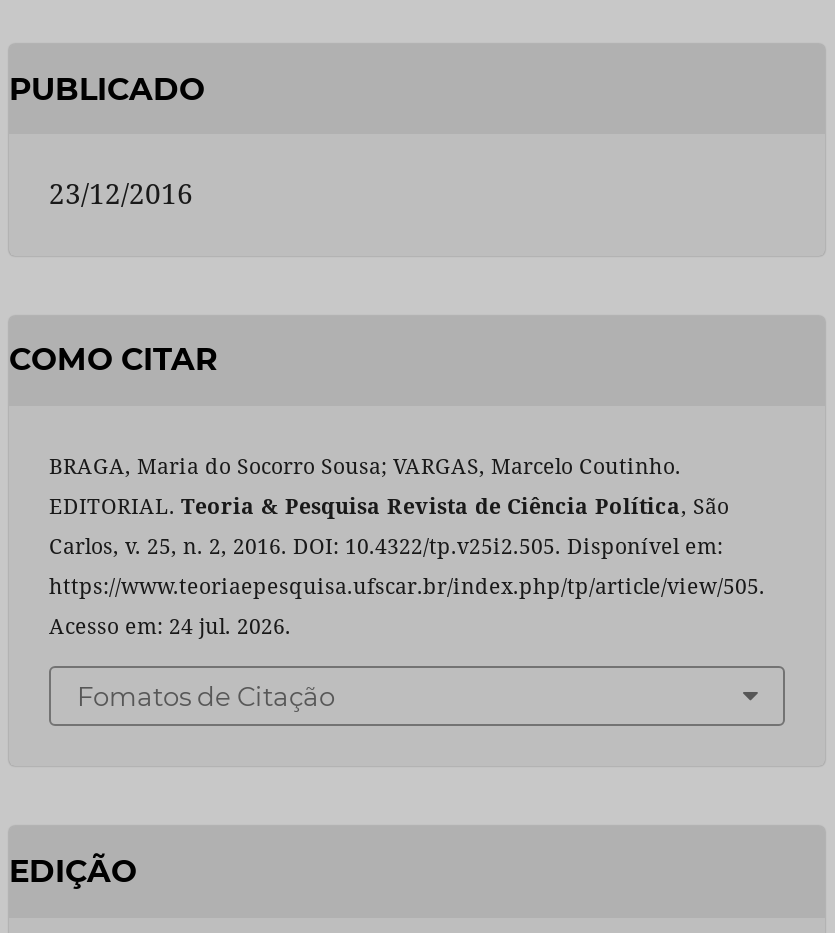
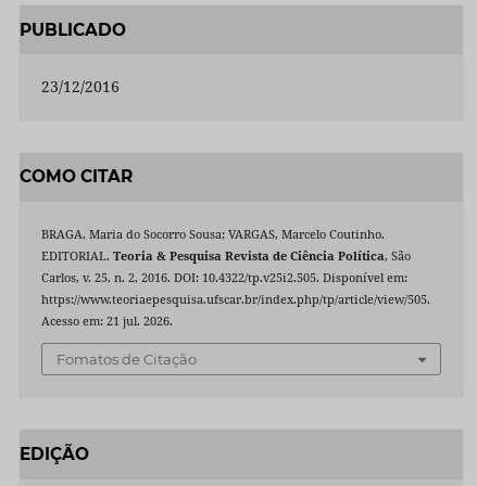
[49,612,291,640] Acesso em: 24 jul. 2026. -> [41,313,173,329] Acesso em: 21 jul. 2026.

